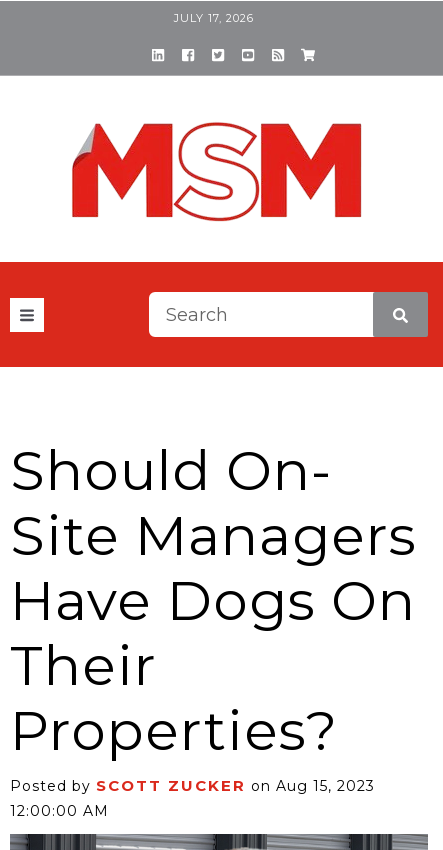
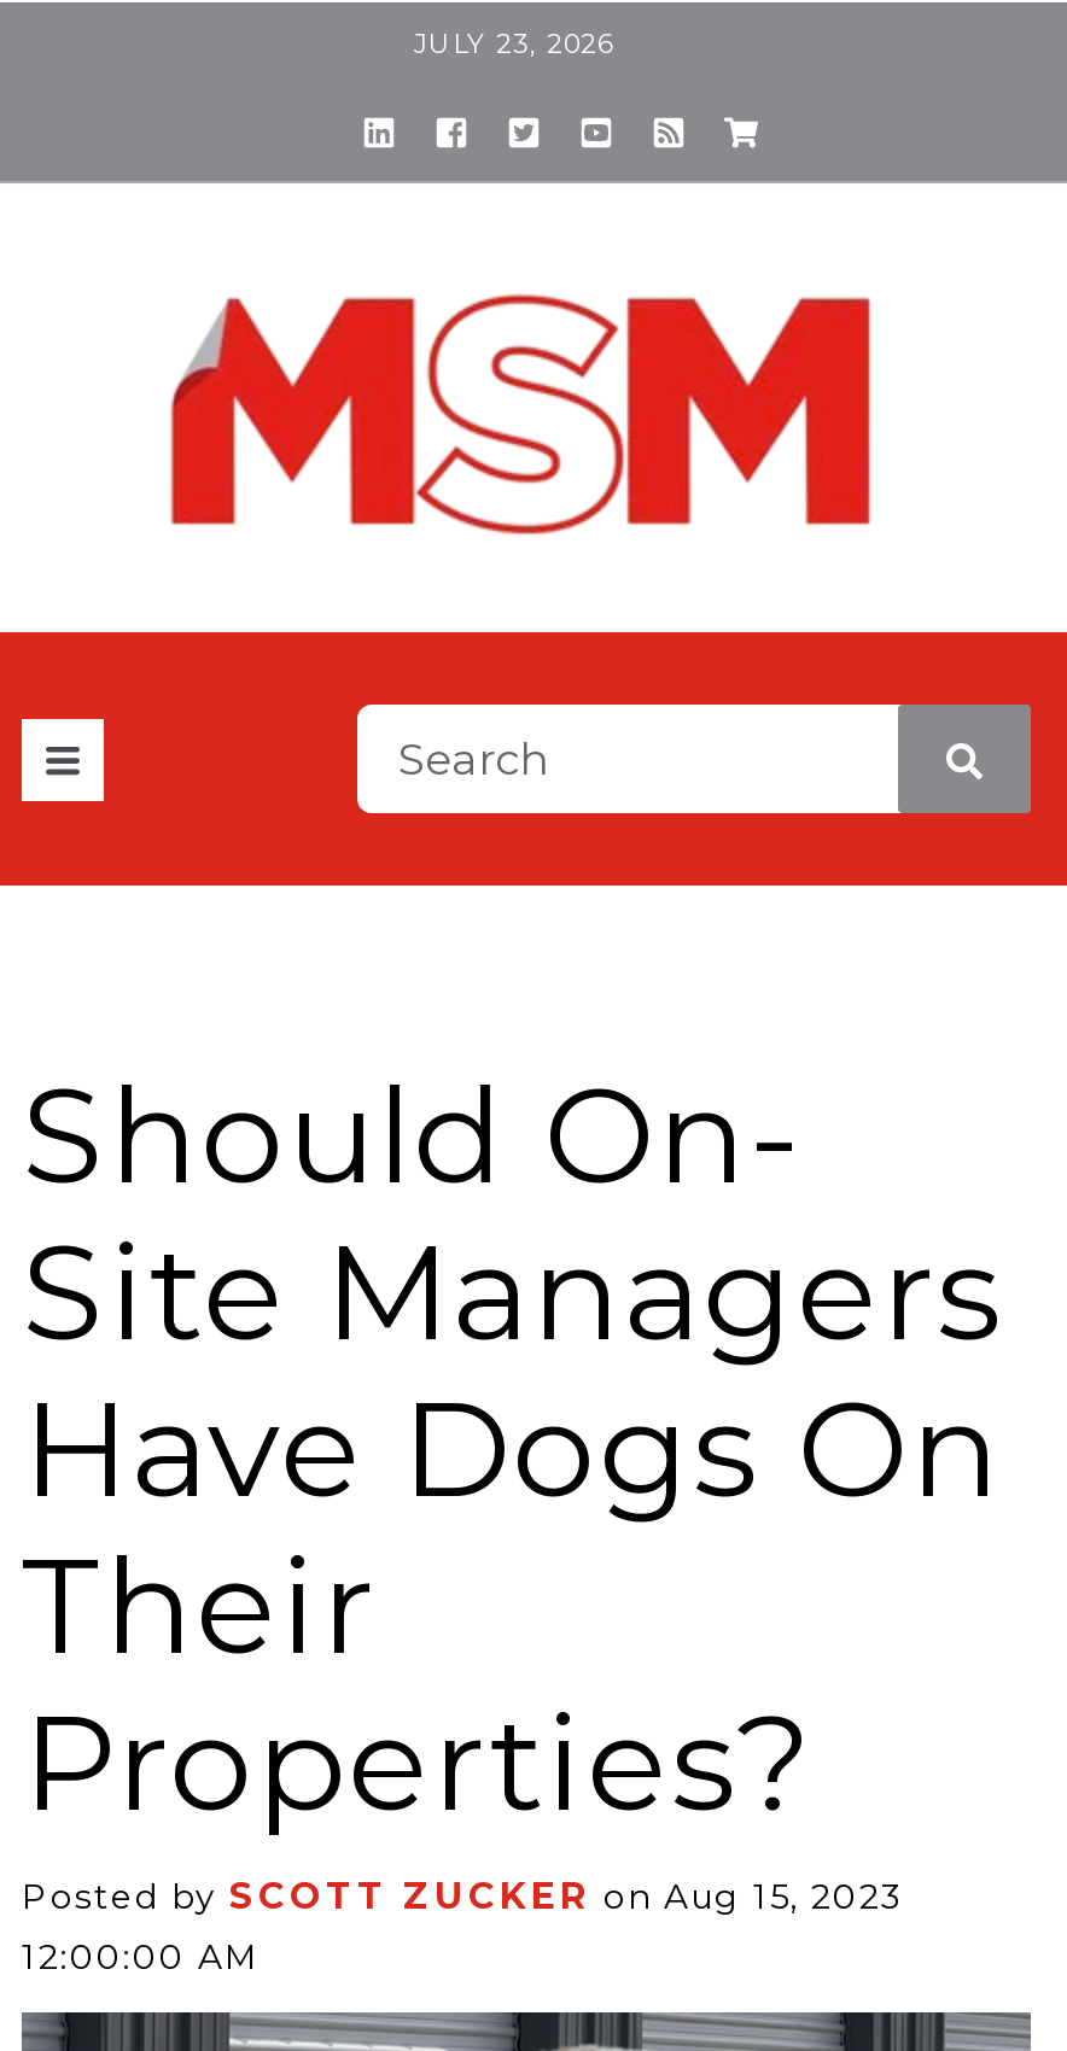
[174,11,254,25] JULY 17, 2026 -> [414,27,614,60] JULY 23, 2026

